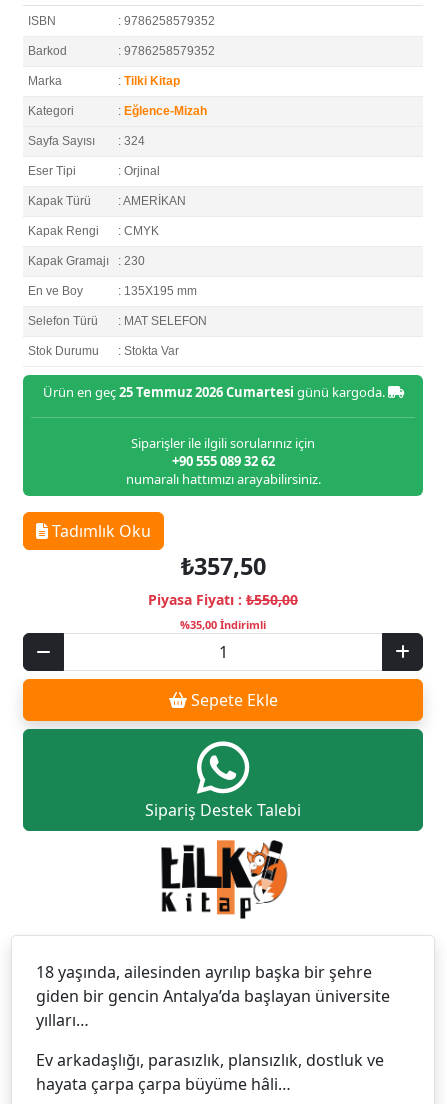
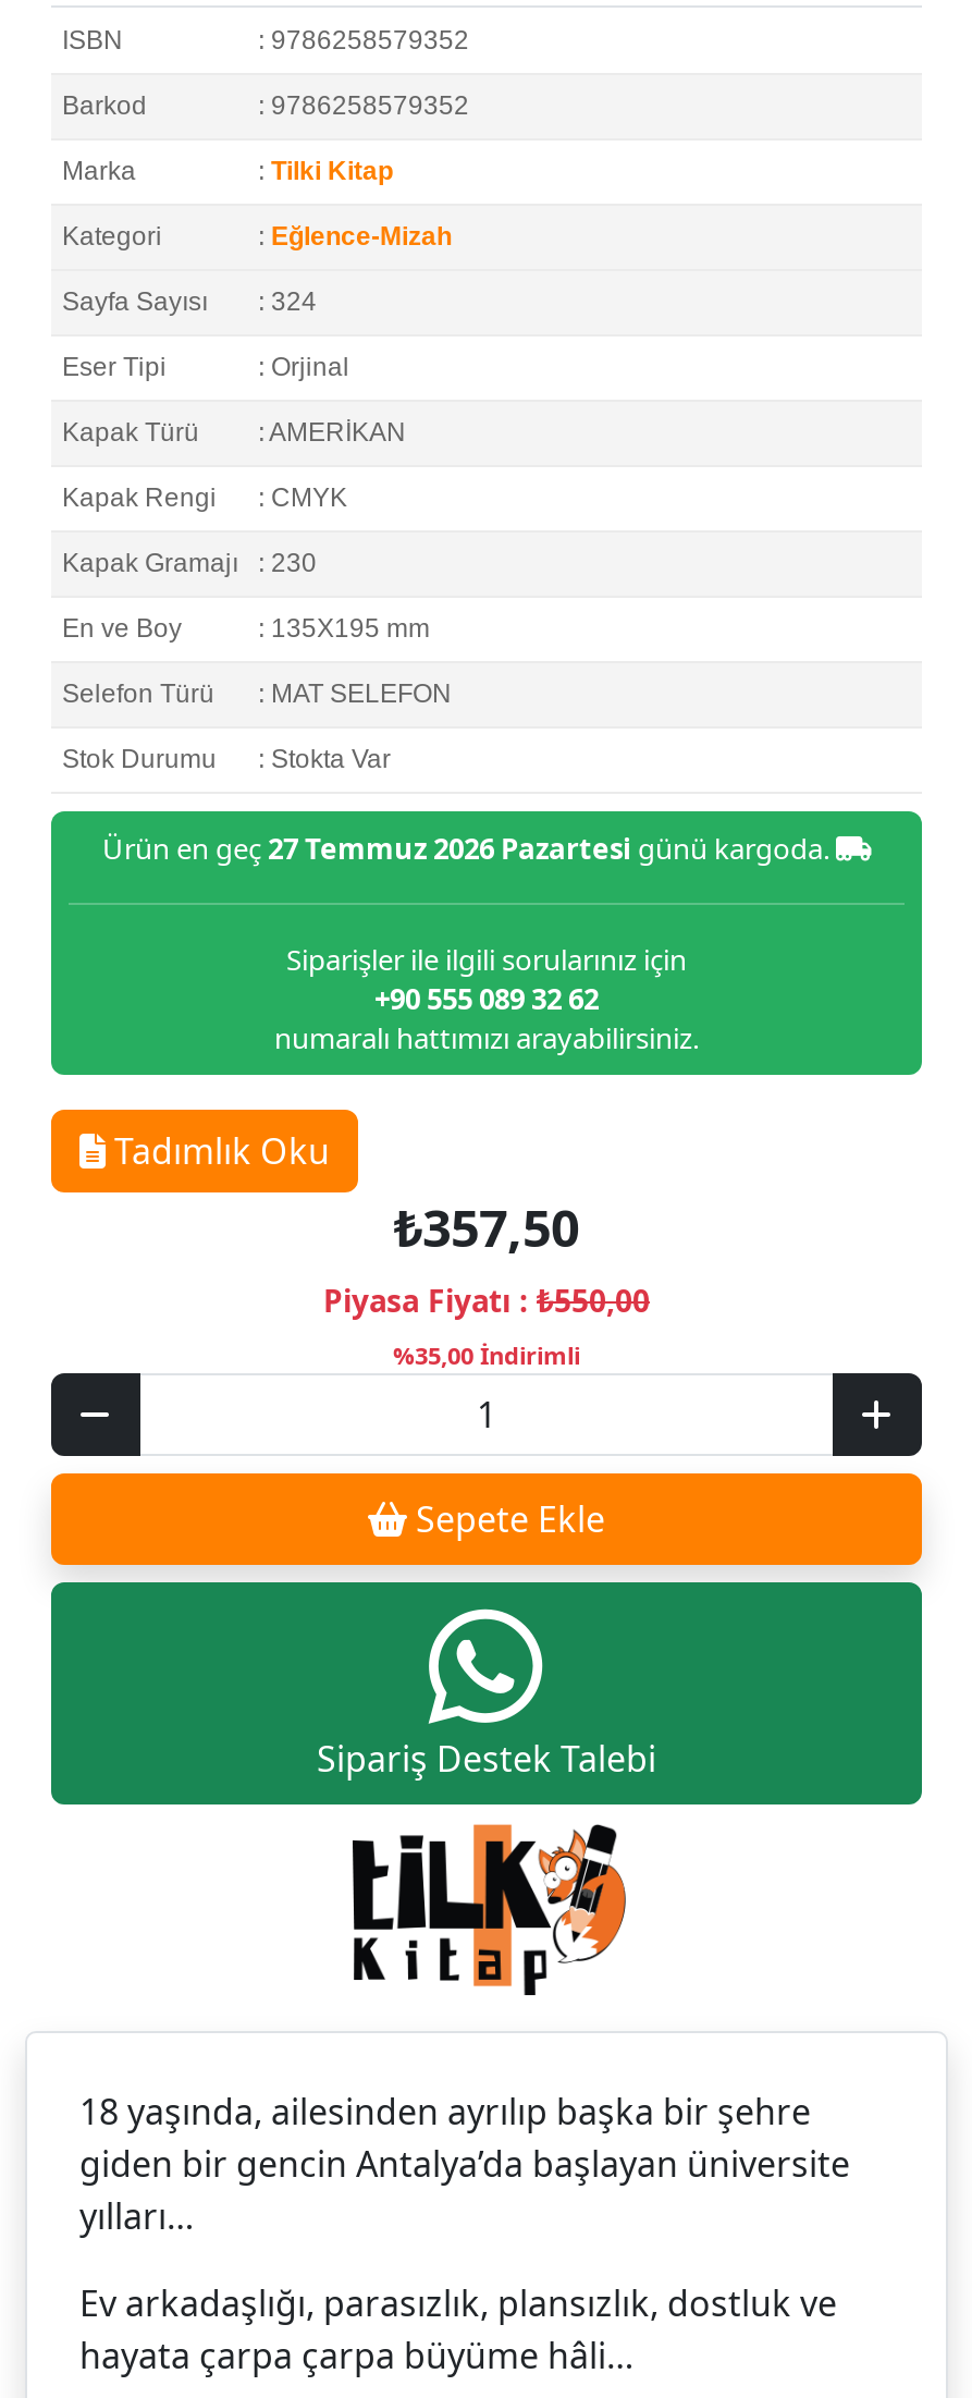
[42,383,387,401] Ürün en geç 25 Temmuz 2026 Cumartesi günü kargoda. -> [102,829,836,868] Ürün en geç 27 Temmuz 2026 Pazartesi günü kargoda.

